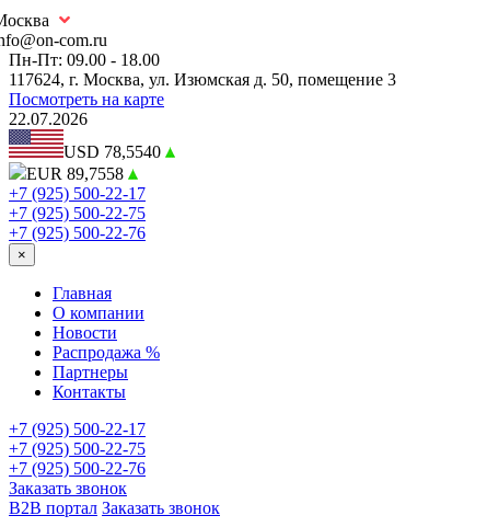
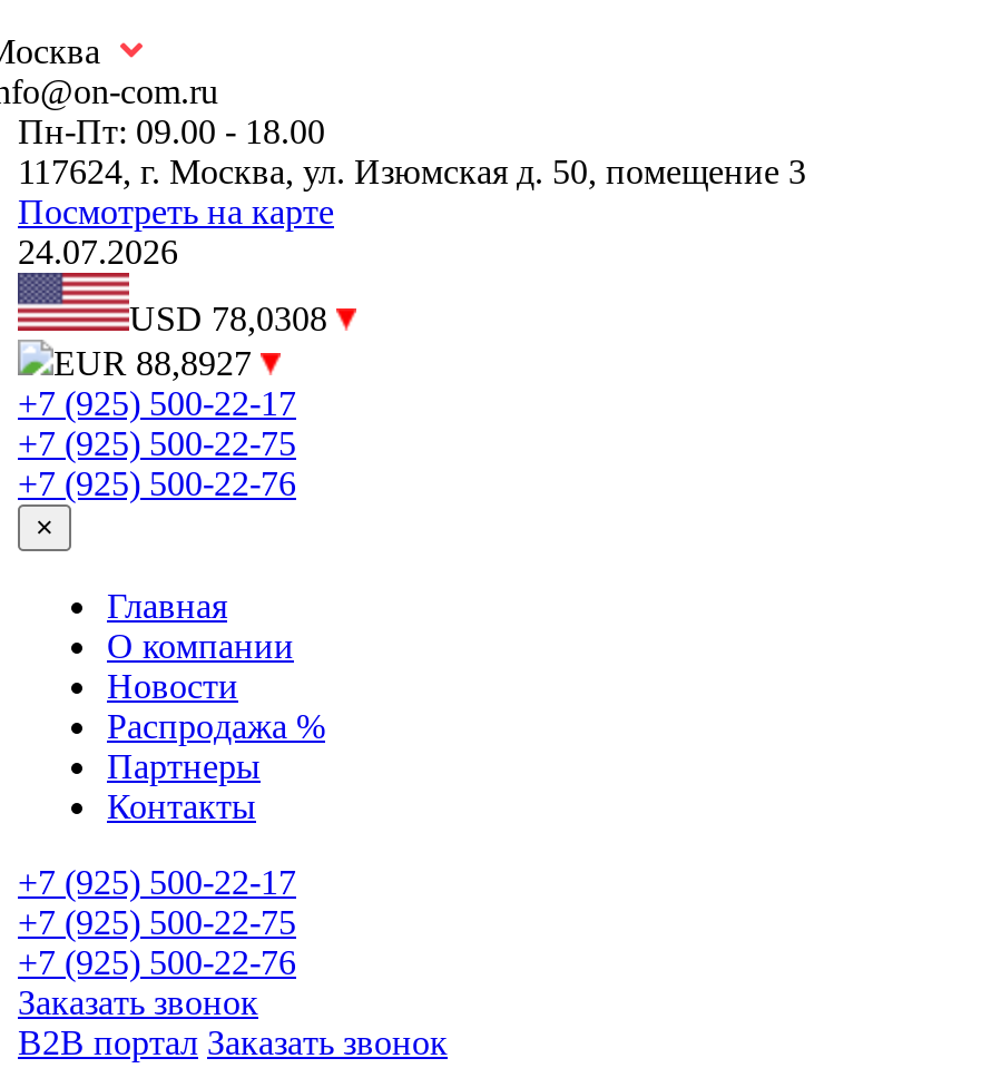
[9,110,88,128] 22.07.2026 -> [18,233,178,271] 24.07.2026
[63,142,165,161] USD 78,5540 -> [129,300,336,337] USD 78,0308
[26,164,128,183] EUR 89,7558 -> [53,344,261,382] EUR 88,8927

